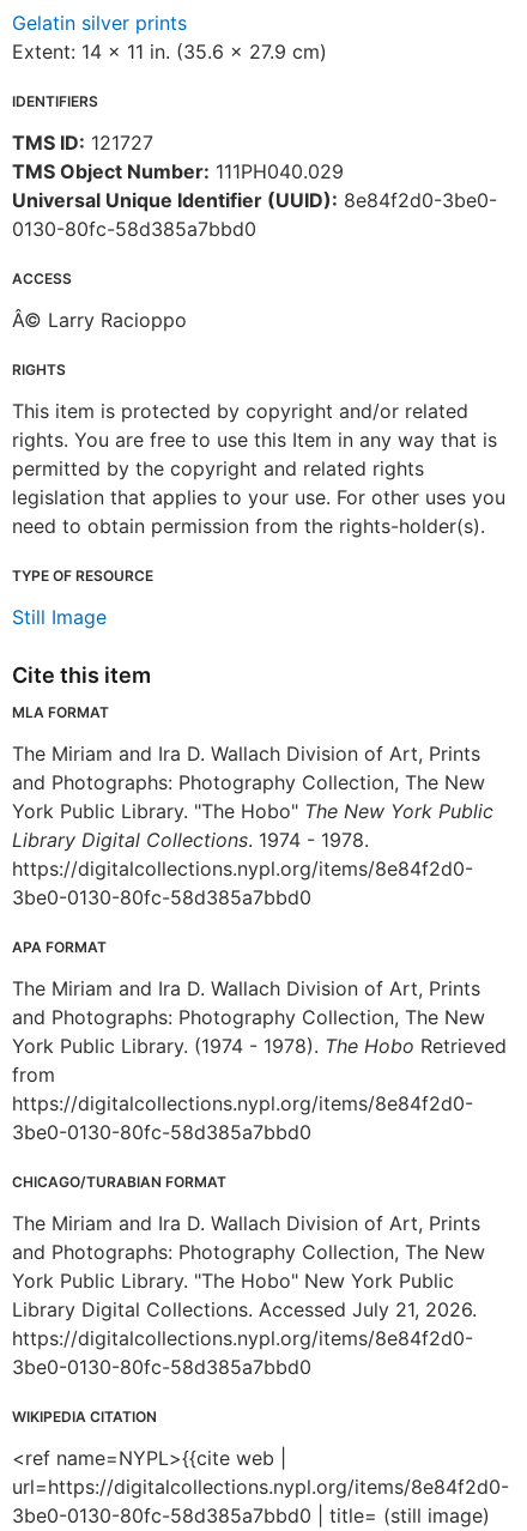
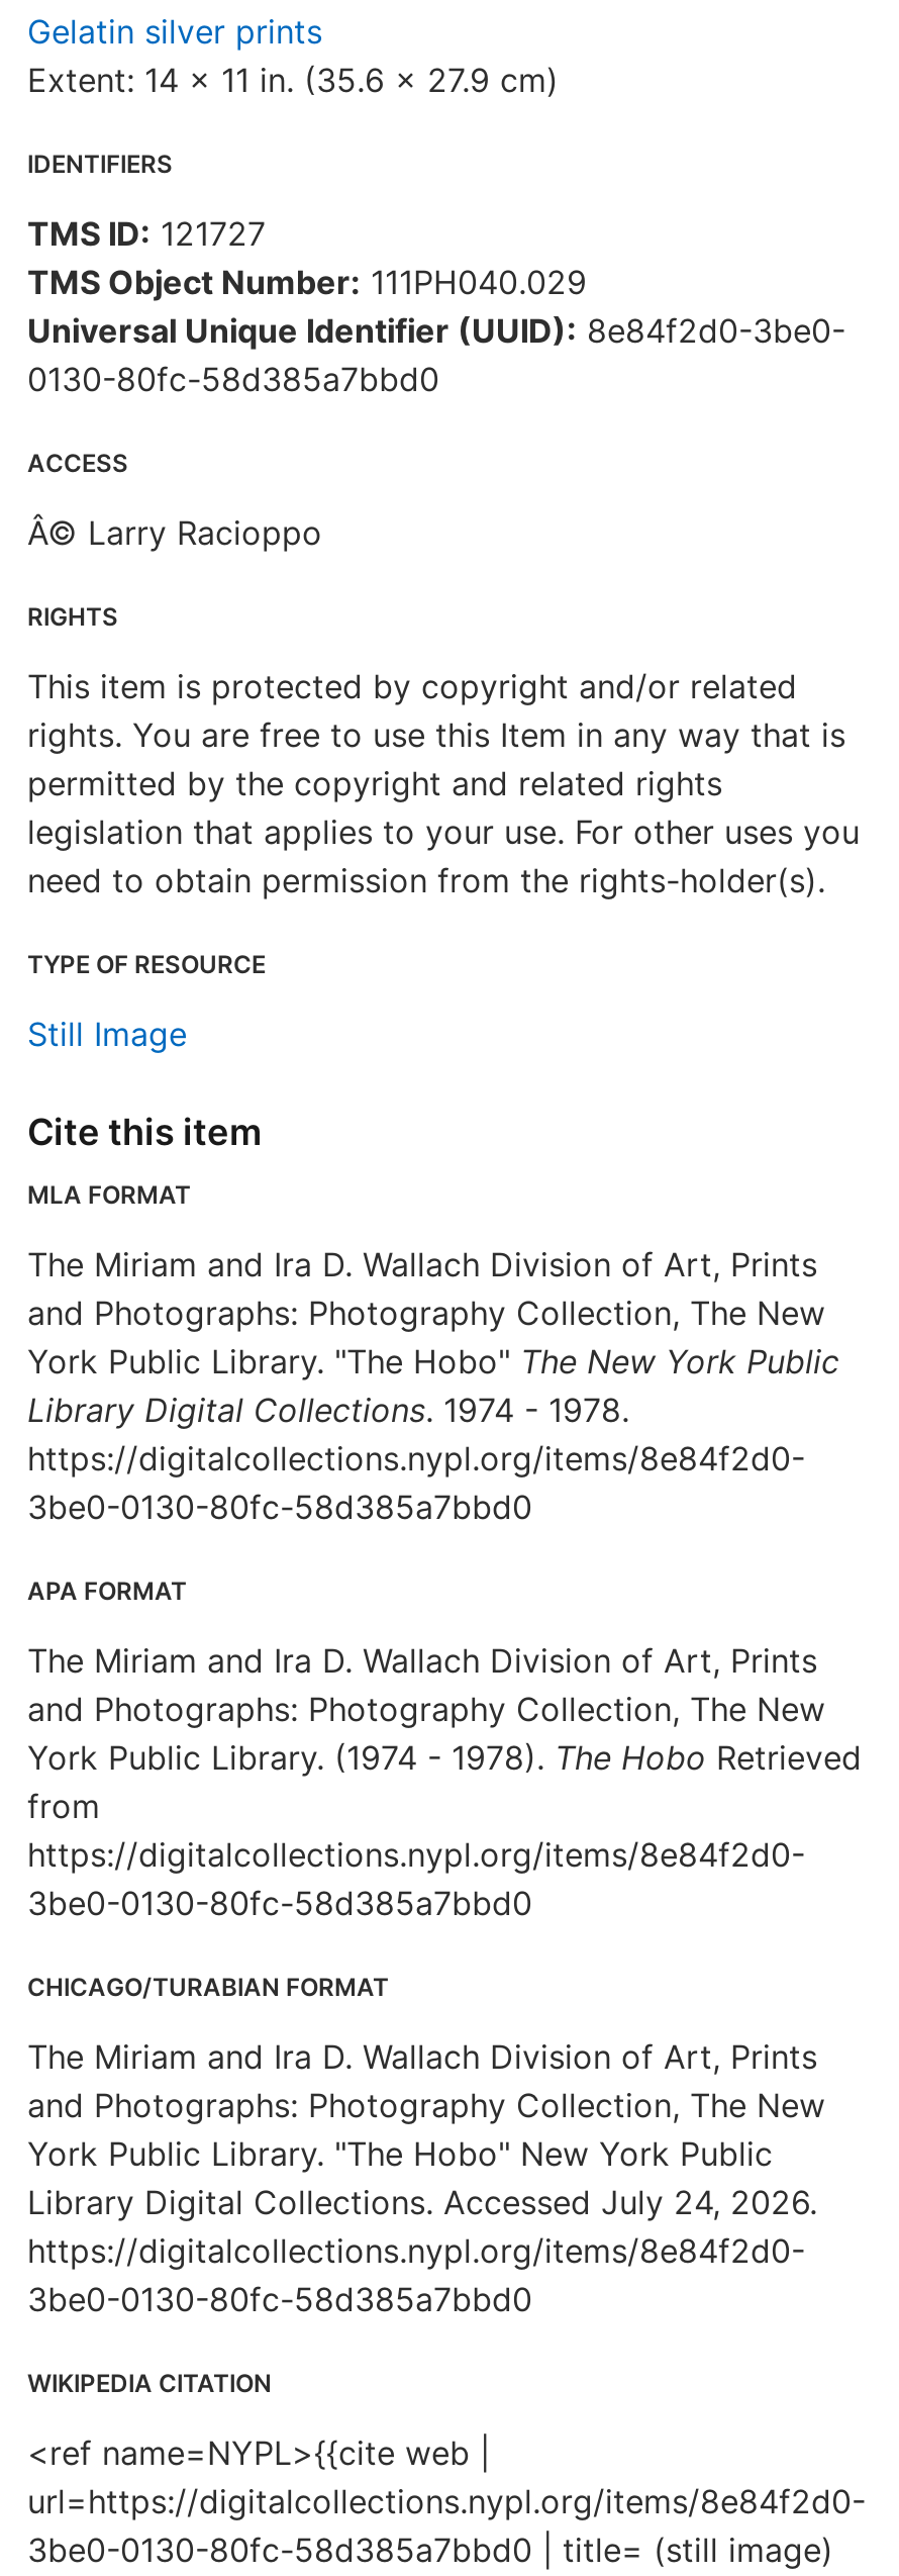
[12,1297,477,1321] Library Digital Collections. Accessed July 21, 2026. -> [27,2182,817,2222] Library Digital Collections. Accessed July 24, 2026.

